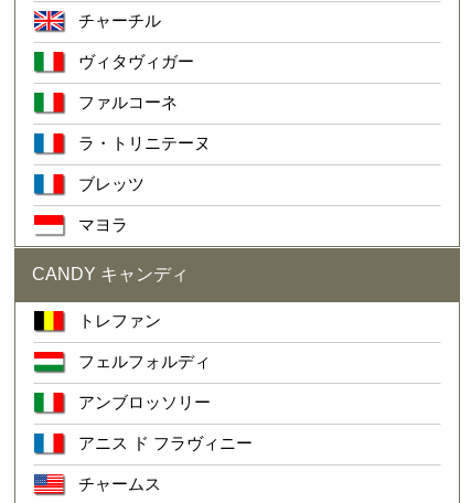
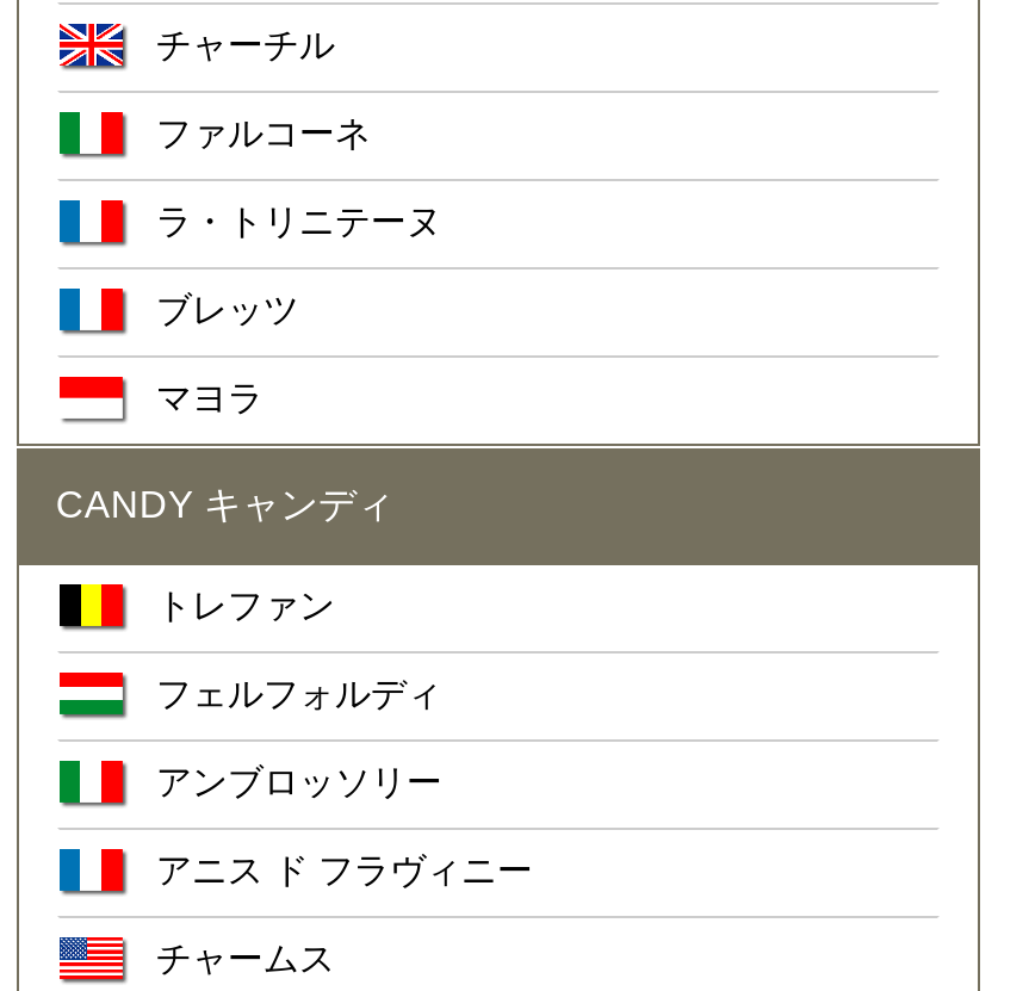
[79,53,195,70] ヴィタヴィガー -> none

